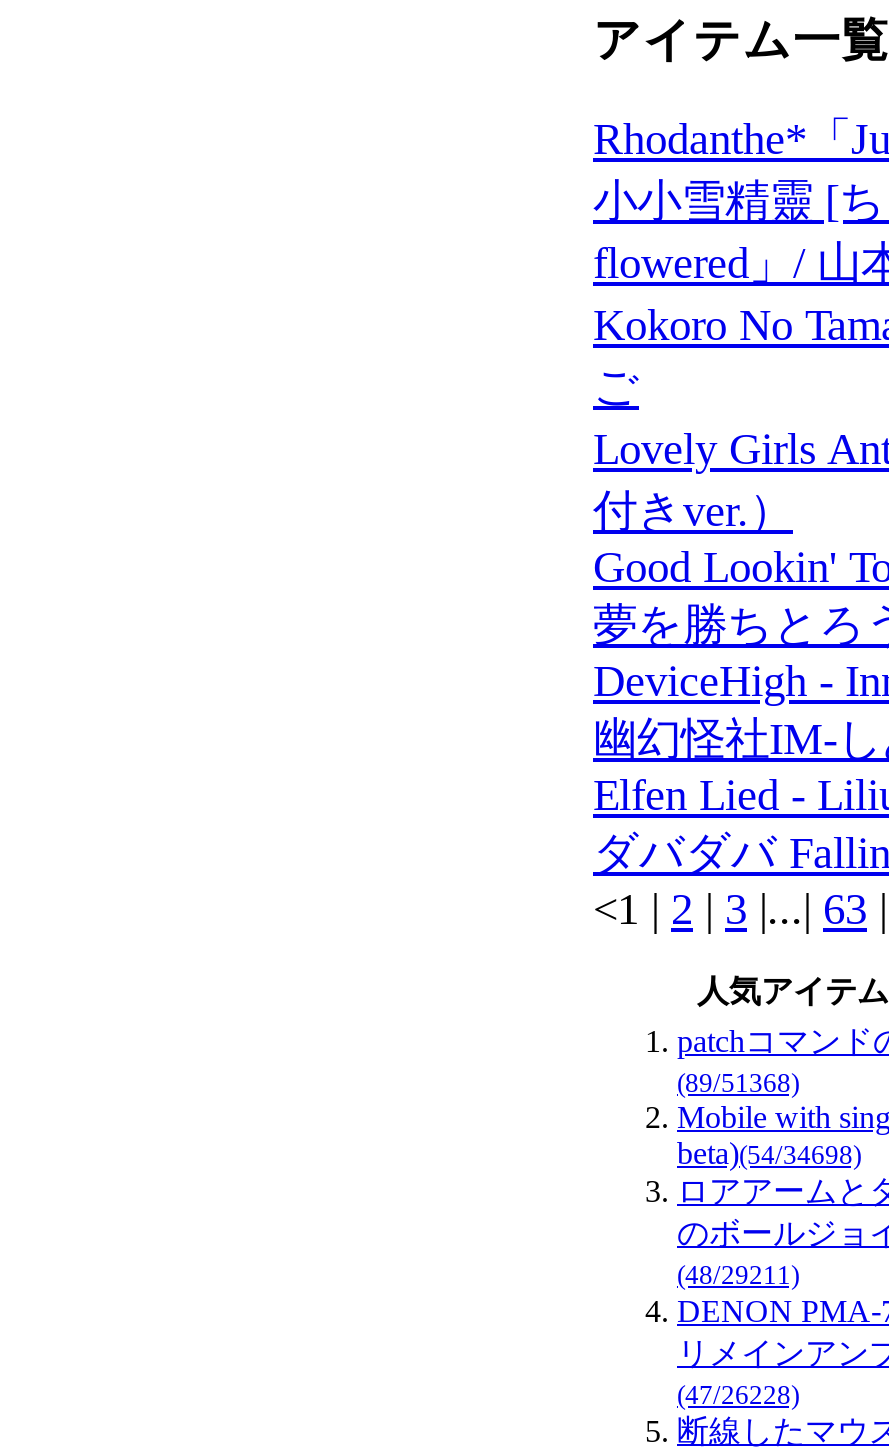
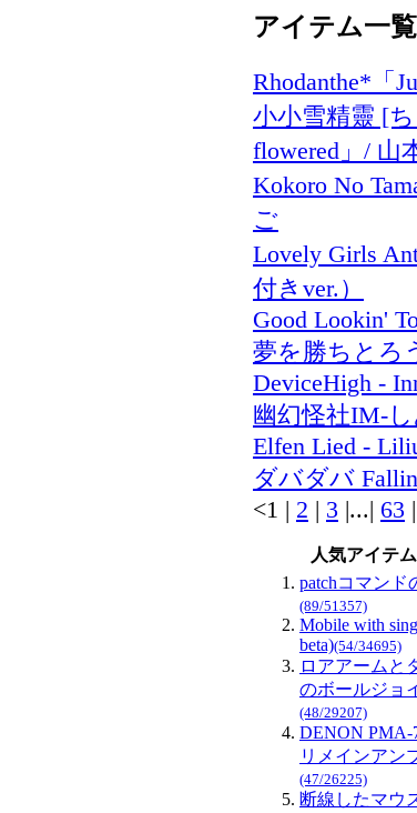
[677,1069,799,1099] (89/51368) -> [299,598,367,615] (89/51357)
[677,1137,861,1171] beta)(54/34698) -> [299,636,401,655] beta)(54/34695)
[677,1261,799,1291] (48/29211) -> [299,705,367,721] (48/29207)
[677,1381,799,1411] (47/26228) -> [299,771,367,788] (47/26225)

